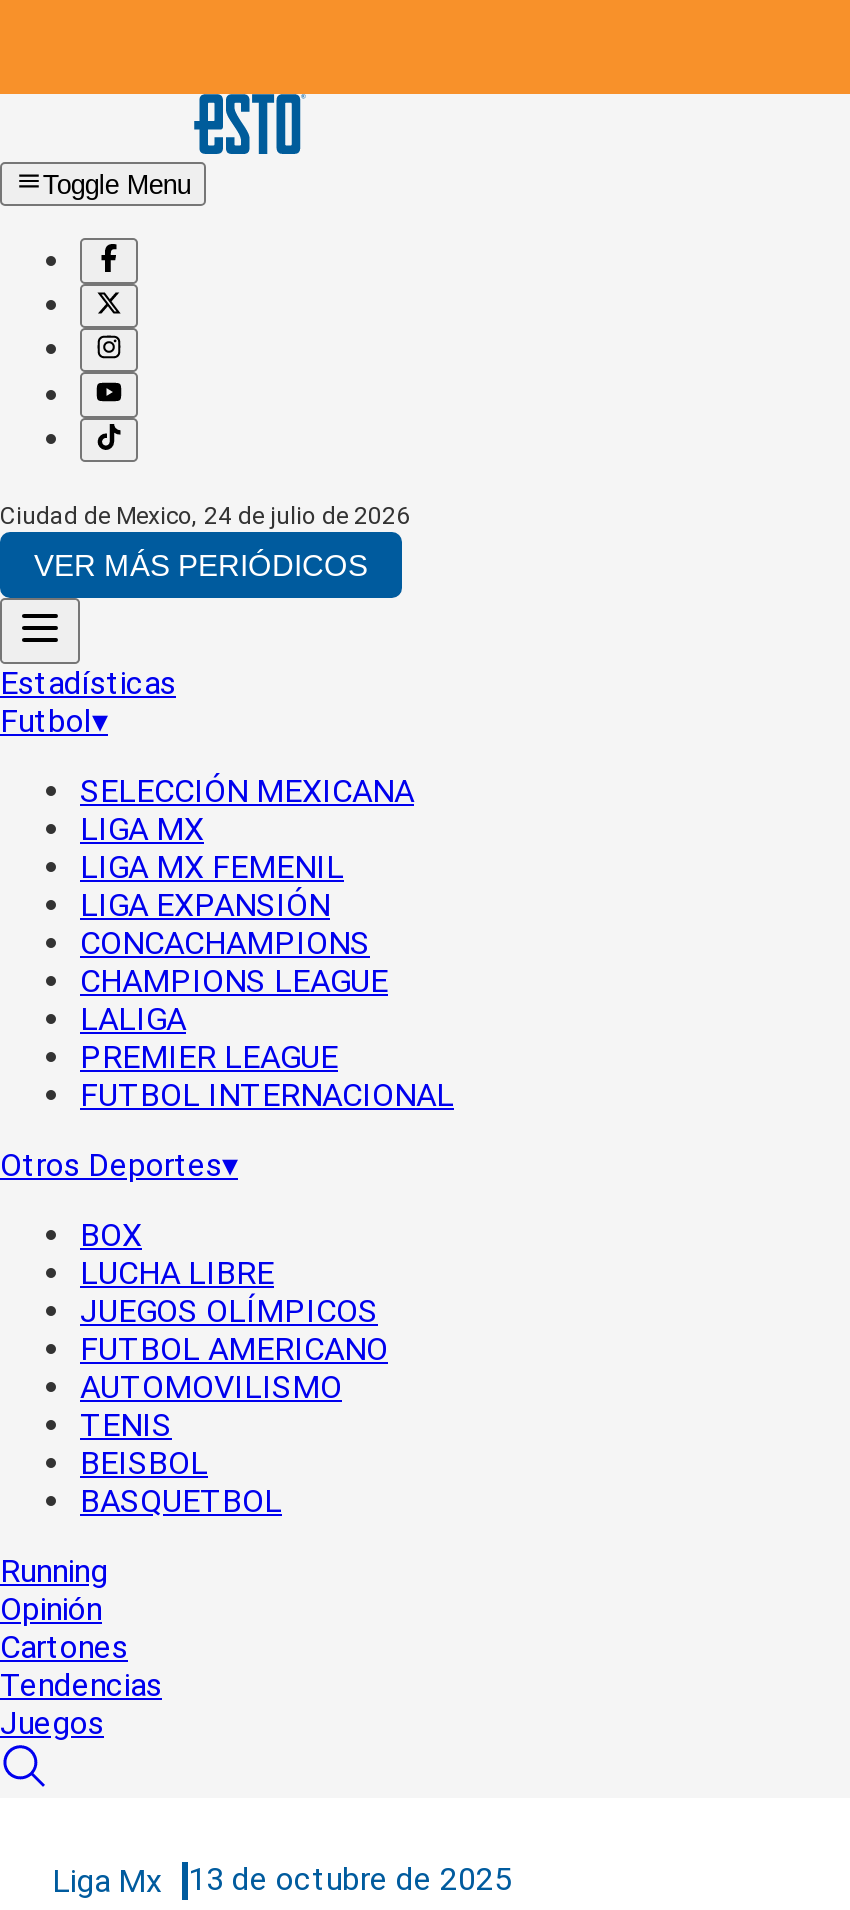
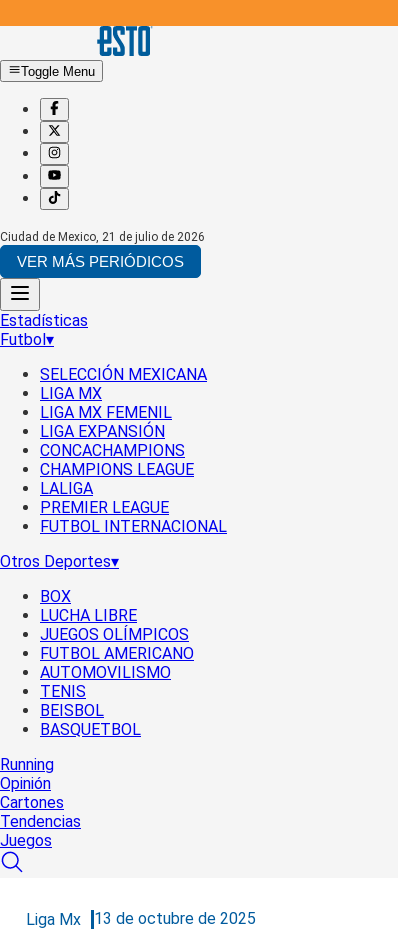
[0,502,410,530] Ciudad de Mexico, 24 de julio de 2026 -> [0,230,205,244] Ciudad de Mexico, 21 de julio de 2026

